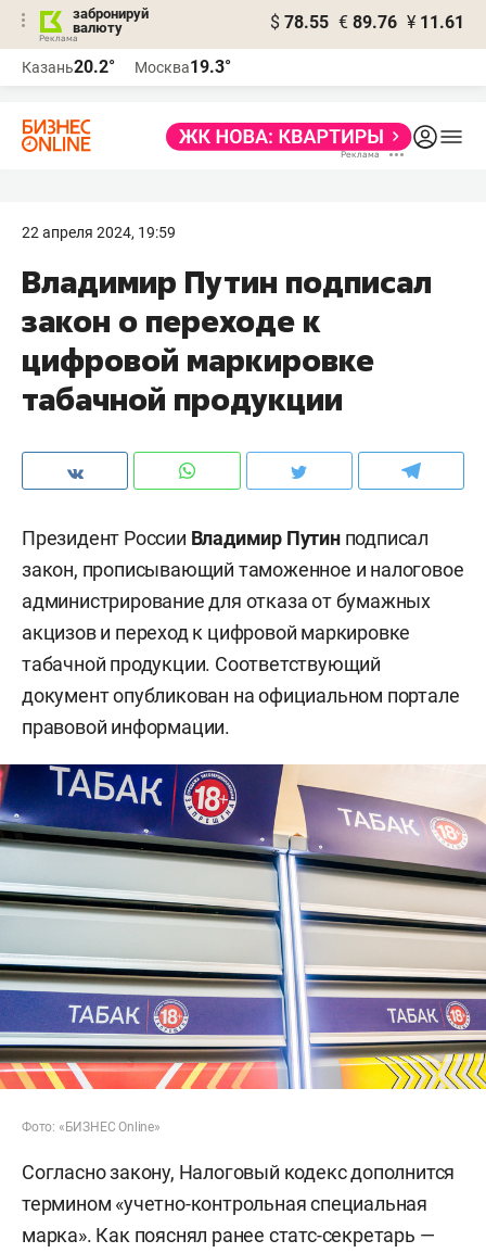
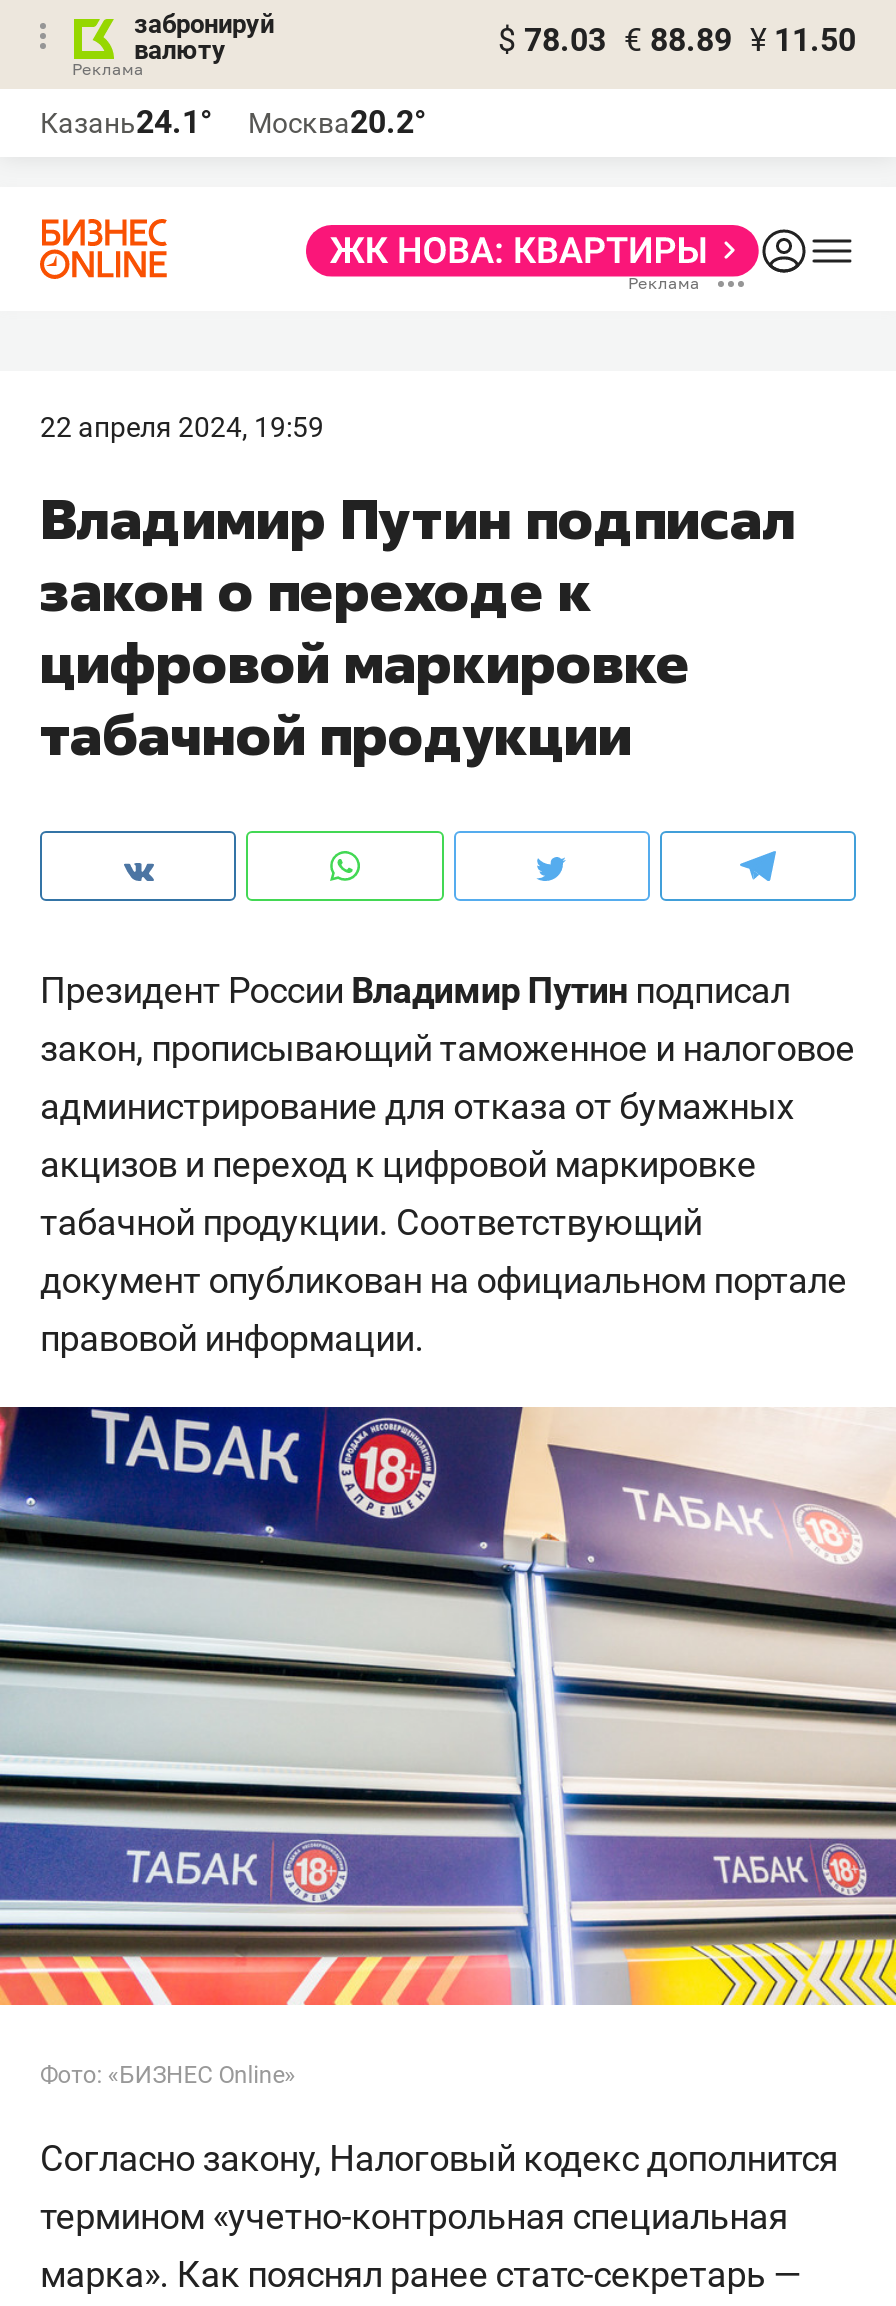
[270,12,464,33] $ 78.55 € 89.76 ¥ 11.61 -> [498,21,856,59] $ 78.03 € 88.89 ¥ 11.50
[22,56,115,77] Казань20.2° -> [40,103,212,141] Казань24.1°
[135,56,231,77] Москва19.3° -> [248,103,426,141] Москва20.2°

